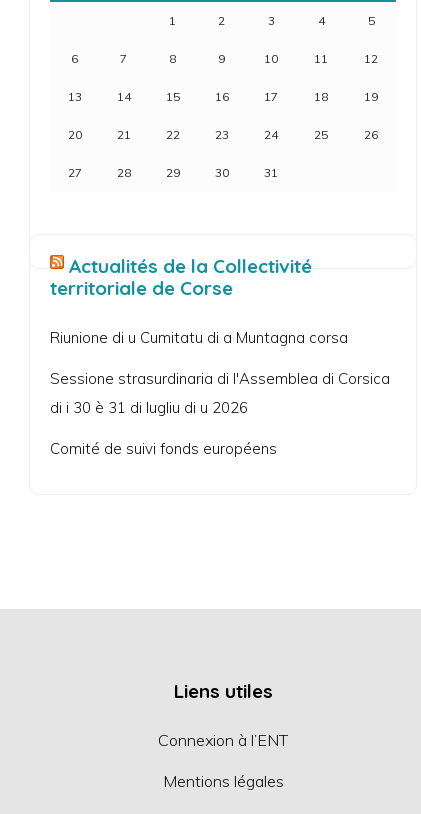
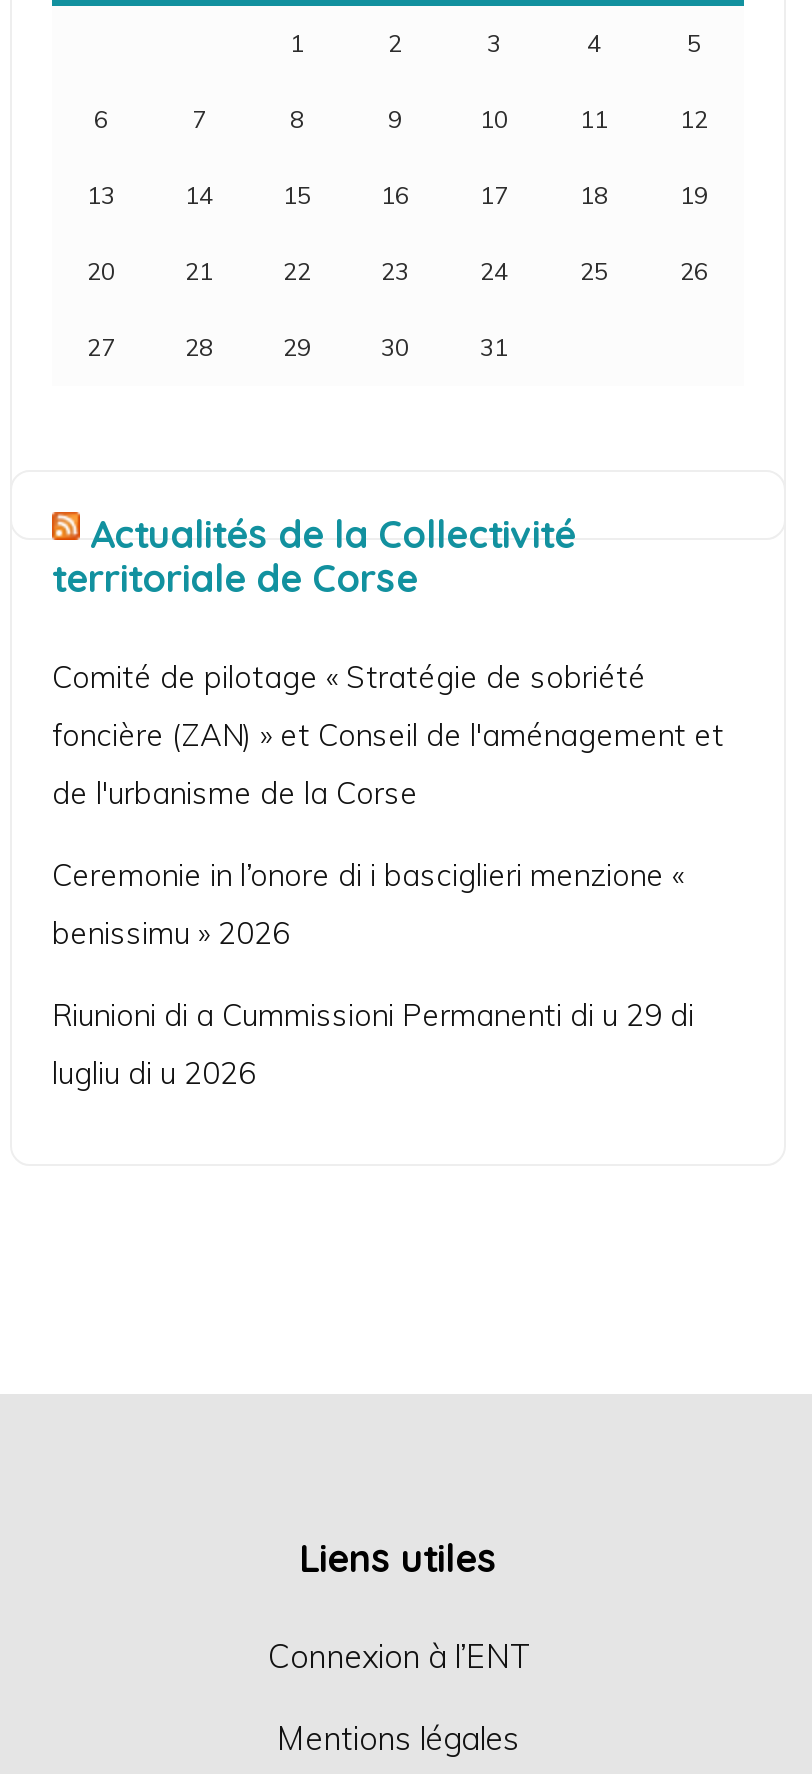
[50,328,390,458] Riunione di u Cumitatu di a Muntagna corsa | Sessione strasurdinaria di l'Assemblea di Corsica | di i 30 è 31 di lugliu di u 2026 | Comité de suivi fonds européens -> [52,658,724,1092] Comité de pilotage « Stratégie de sobriété | foncière (ZAN) » et Conseil de l'aménagement et | de l'urbanisme de la Corse | Ceremonie in l’onore di i basciglieri menzione « | benissimu » 2026 | Riunioni di a Cummissioni Permanenti di u 29 di | lugliu di u 2026

